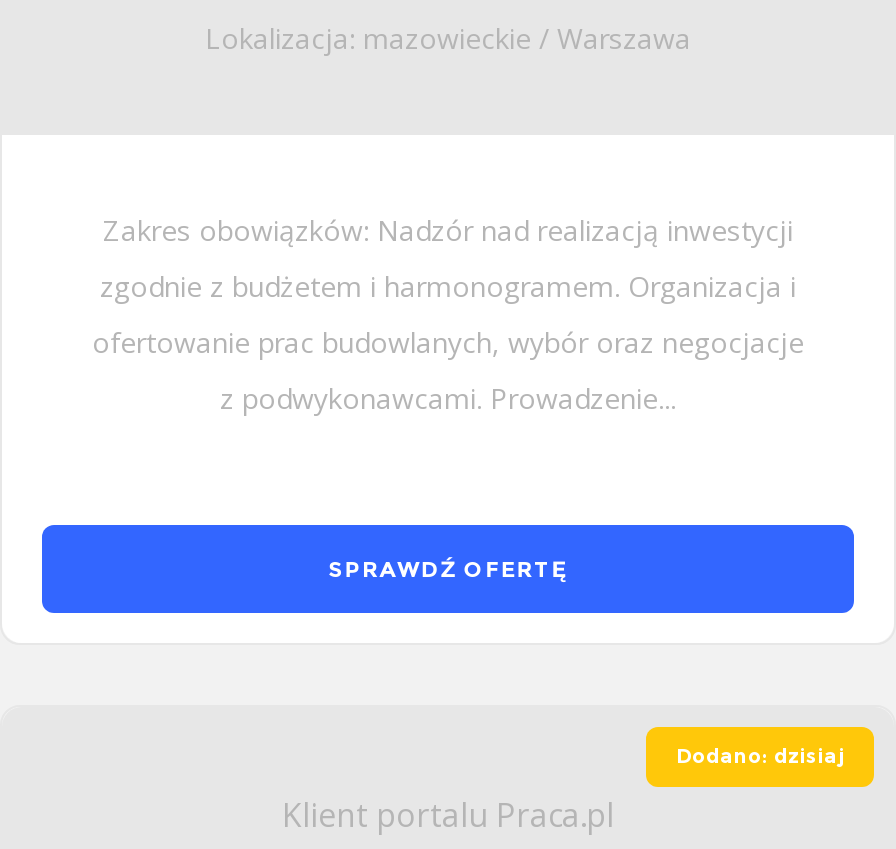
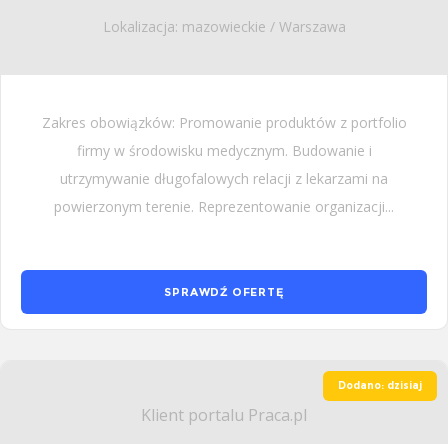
[103,211,793,249] Zakres obowiązków: Nadzór nad realizacją inwestycji -> [41,113,406,132] Zakres obowiązków: Promowanie produktów z portfolio
[100,267,796,305] zgodnie z budżetem i harmonogramem. Organizacja i -> [76,141,371,160] firmy w środowisku medycznym. Budowanie i
[92,323,804,361] ofertowanie prac budowlanych, wybór oraz negocjacje -> [60,169,388,188] utrzymywanie długofalowych relacji z lekarzami na
[220,379,676,417] z podwykonawcami. Prowadzenie... -> [54,197,394,216] powierzonym terenie. Reprezentowanie organizacji...

